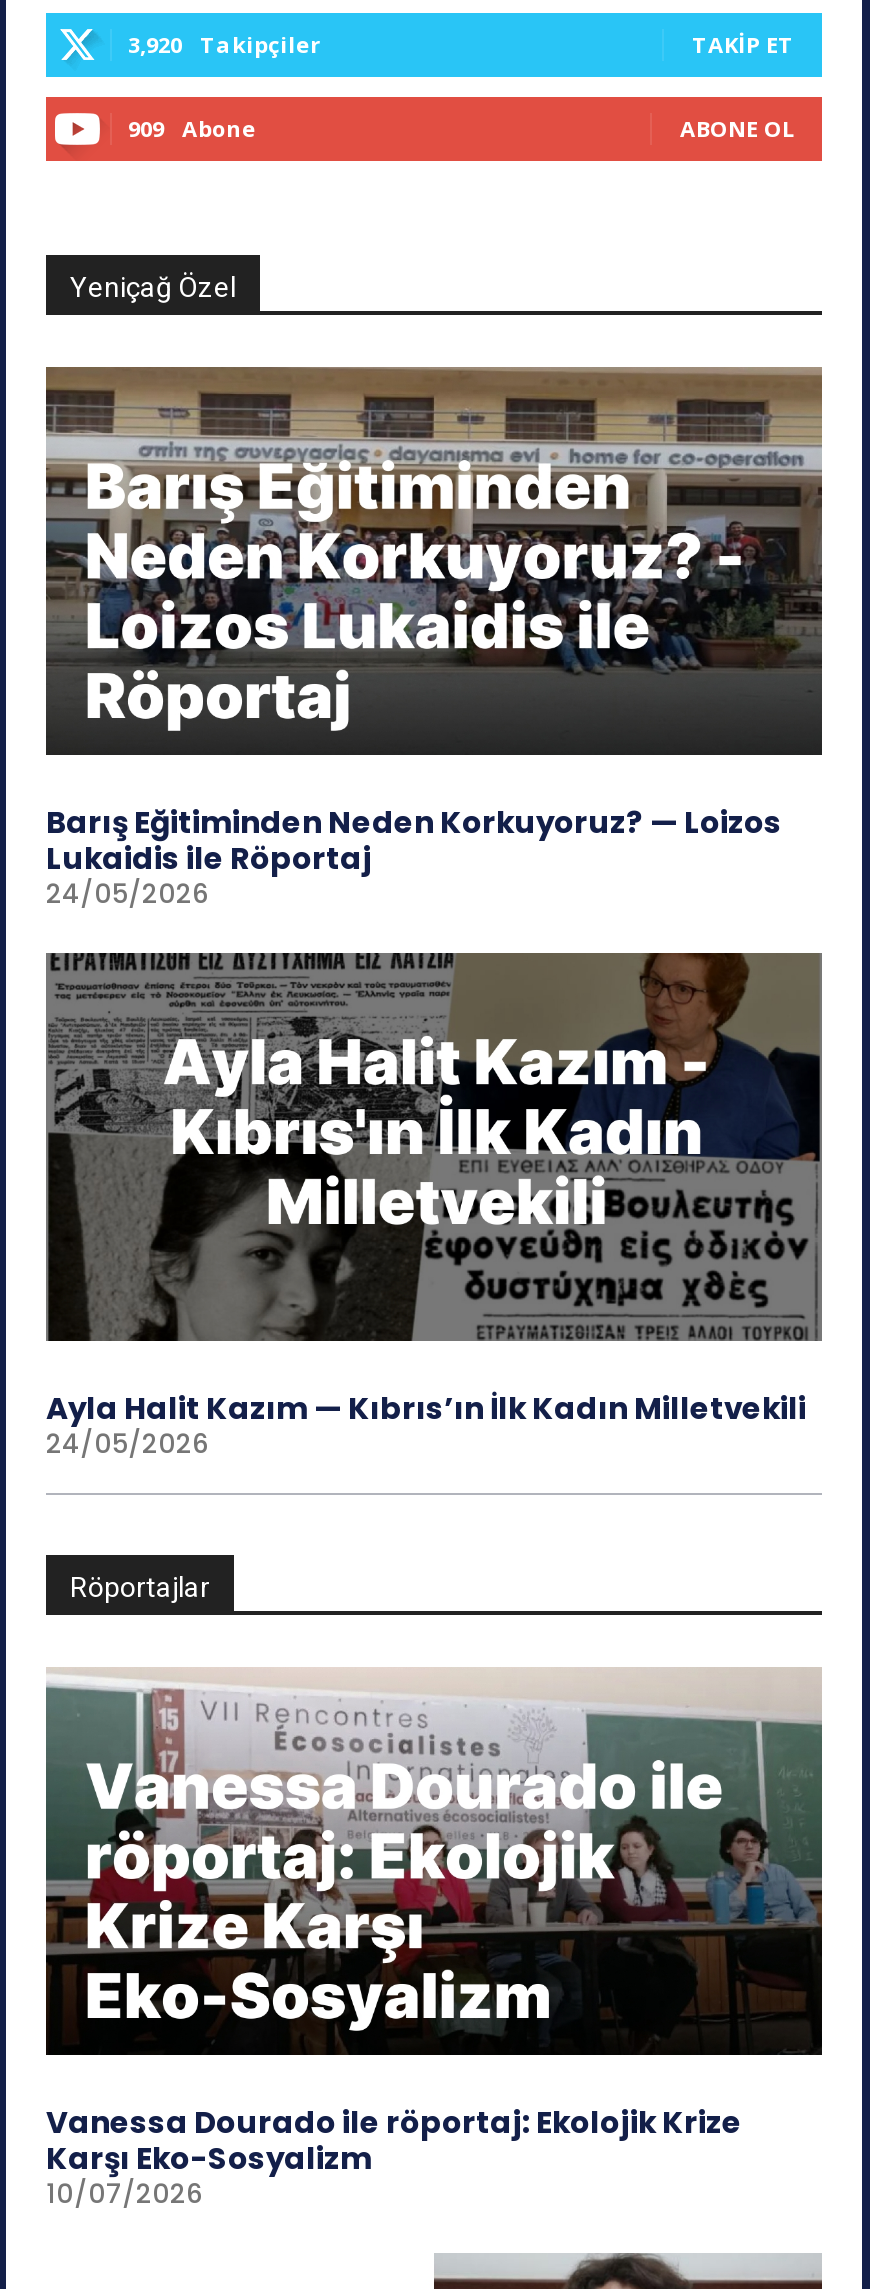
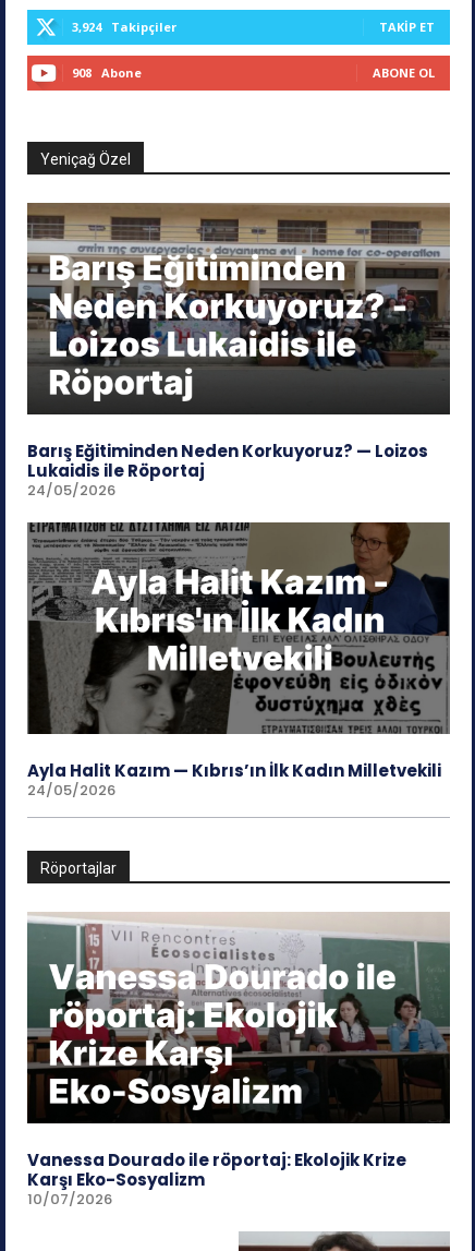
[128,29,320,59] 3,920 Takipçiler -> [72,19,176,35] 3,924 Takipçiler
[128,113,256,143] 909 Abone -> [72,64,142,81] 908 Abone

